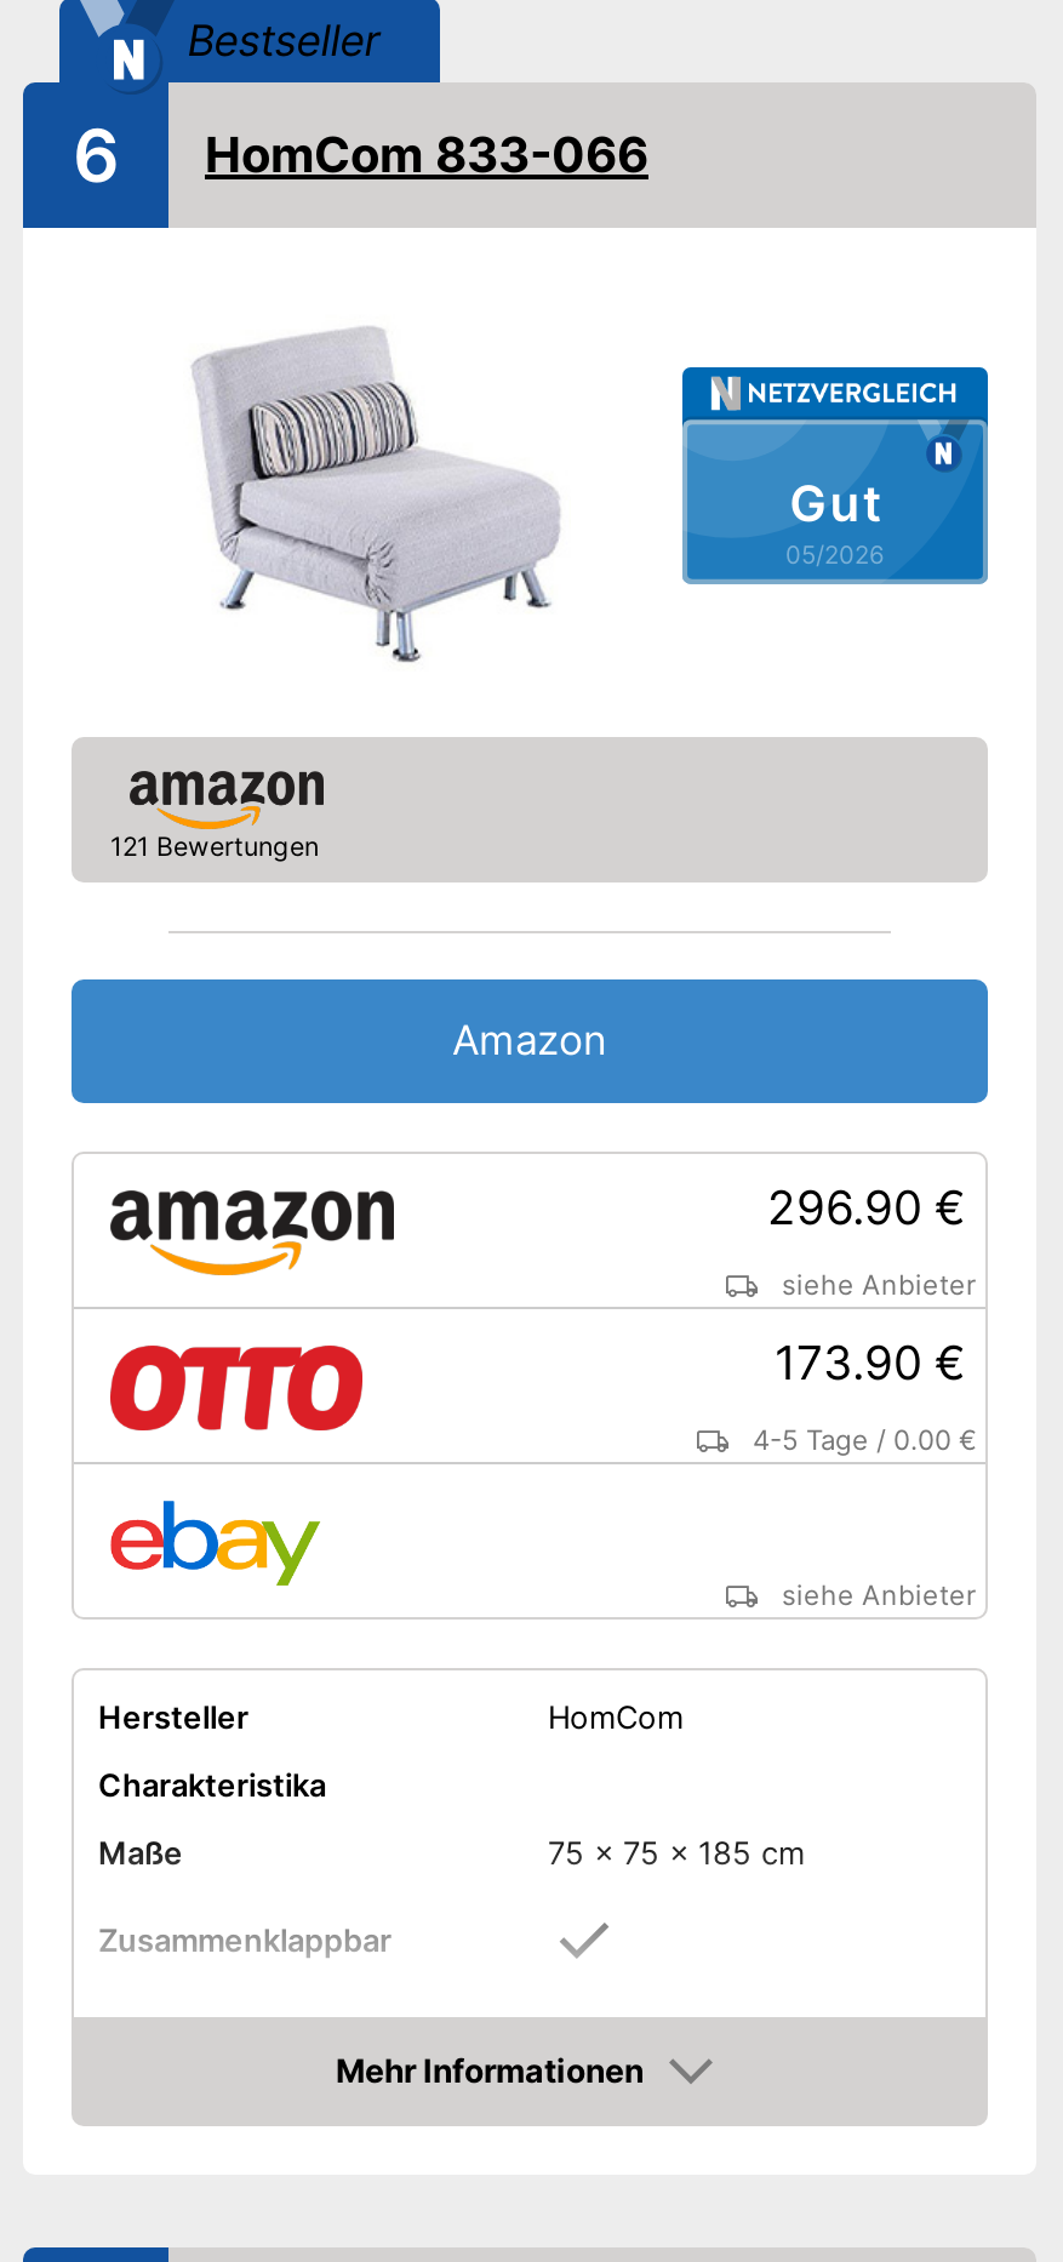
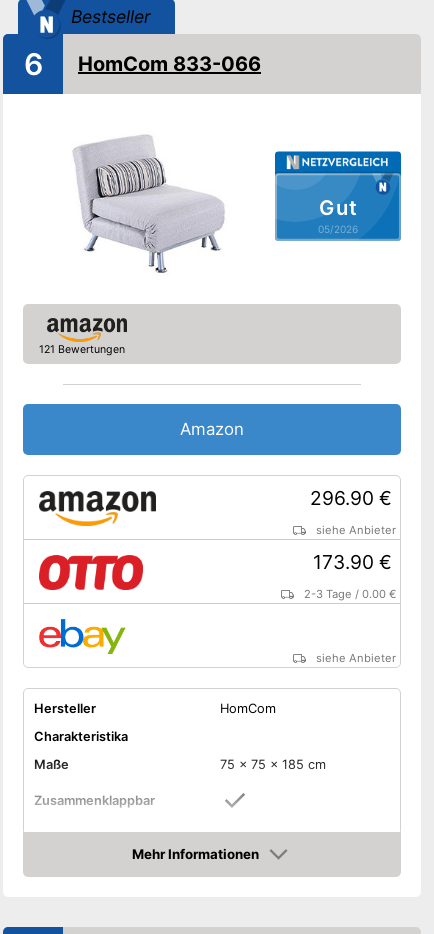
[753,1422,976,1456] 4-5 Tage / 0.00 € -> [304,586,396,600] 2-3 Tage / 0.00 €

